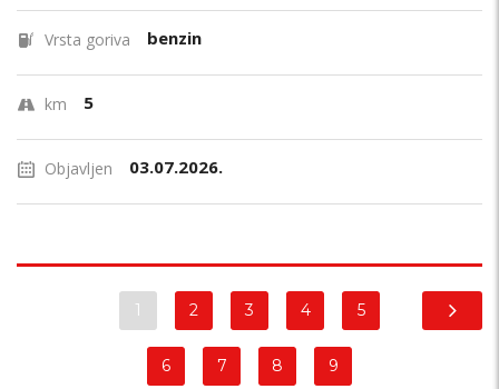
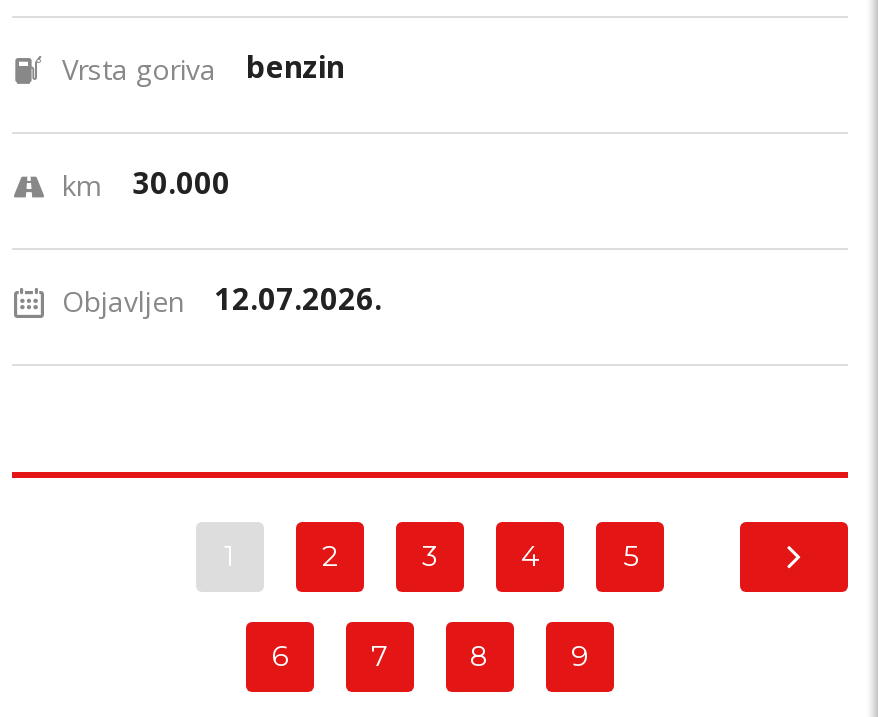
[45,91,94,114] km 5 -> [62,162,230,204] km 30.000
[45,156,223,179] Objavljen 03.07.2026. -> [62,278,382,320] Objavljen 12.07.2026.

